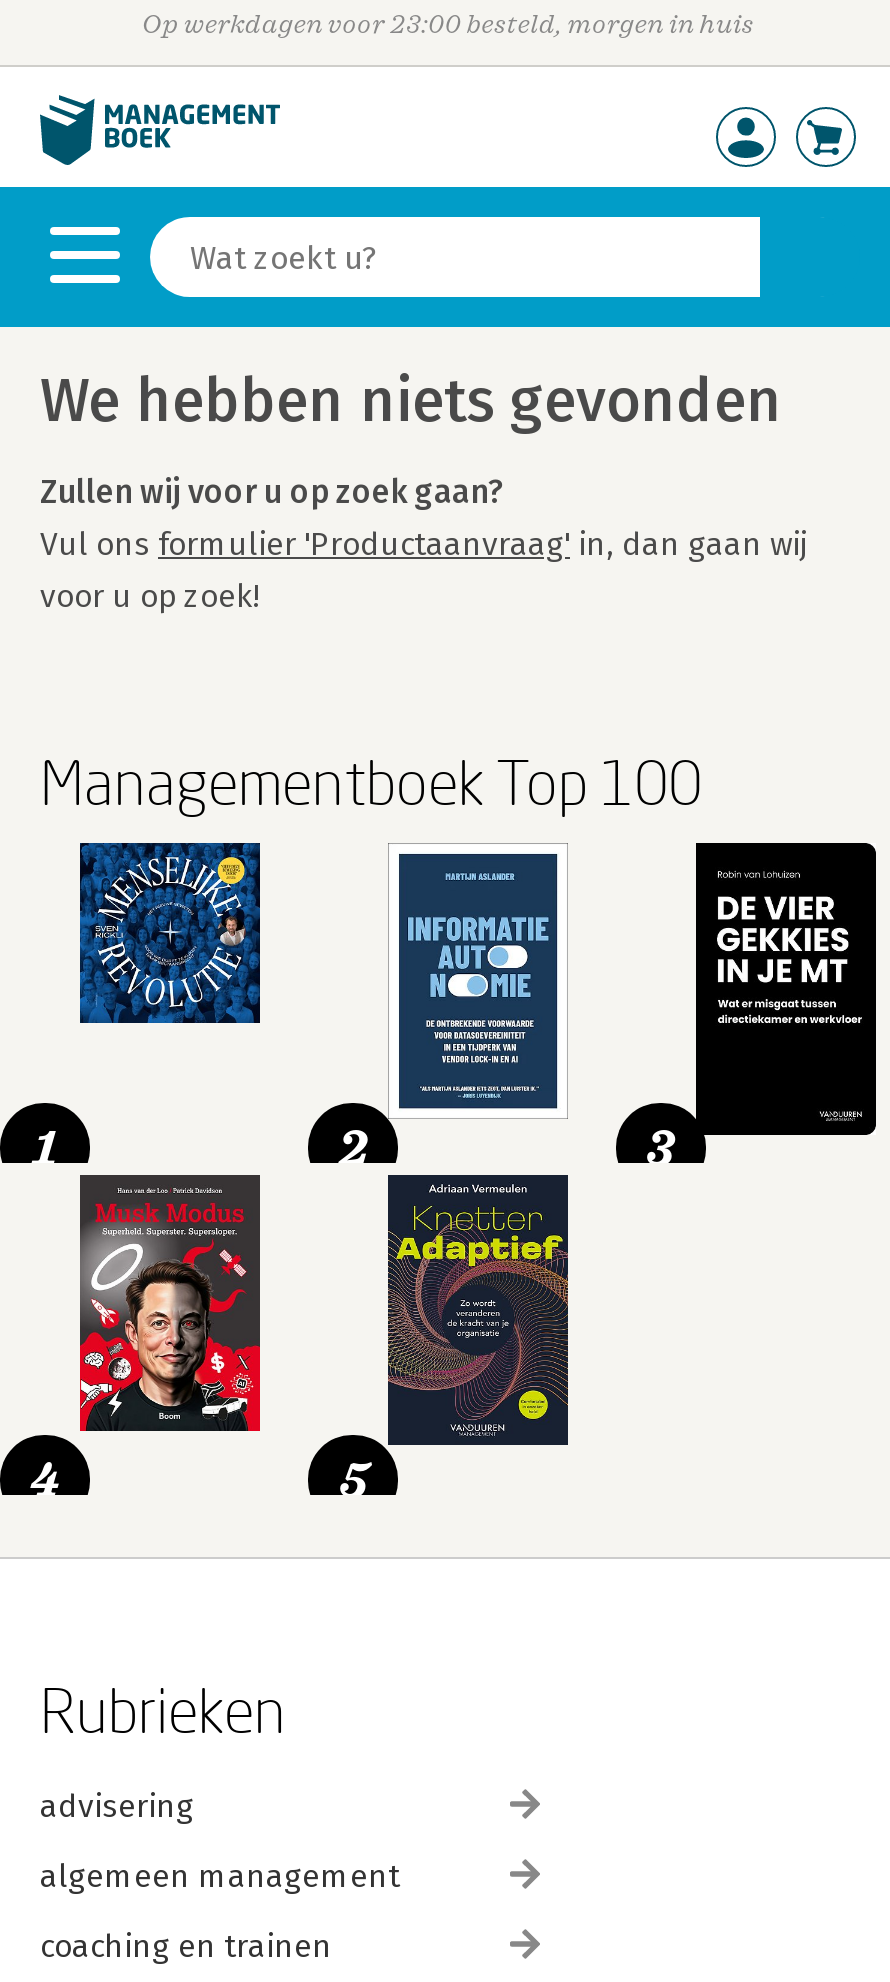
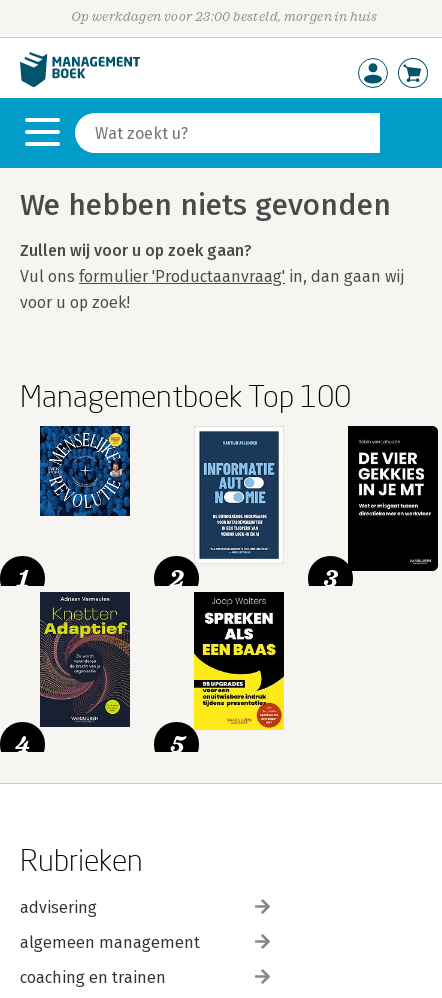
[78,1177,262,1445] [image] -> [39,594,131,728] [image]
[386,1175,570,1451] [image] -> [193,592,285,731] [image]

